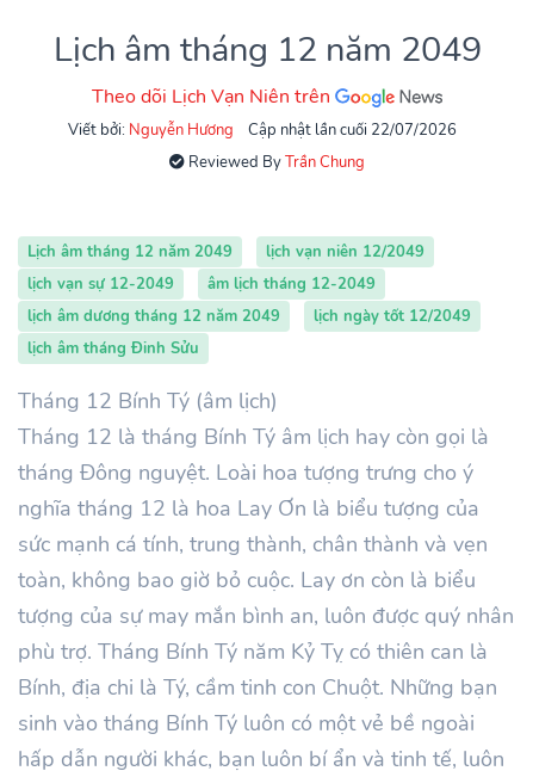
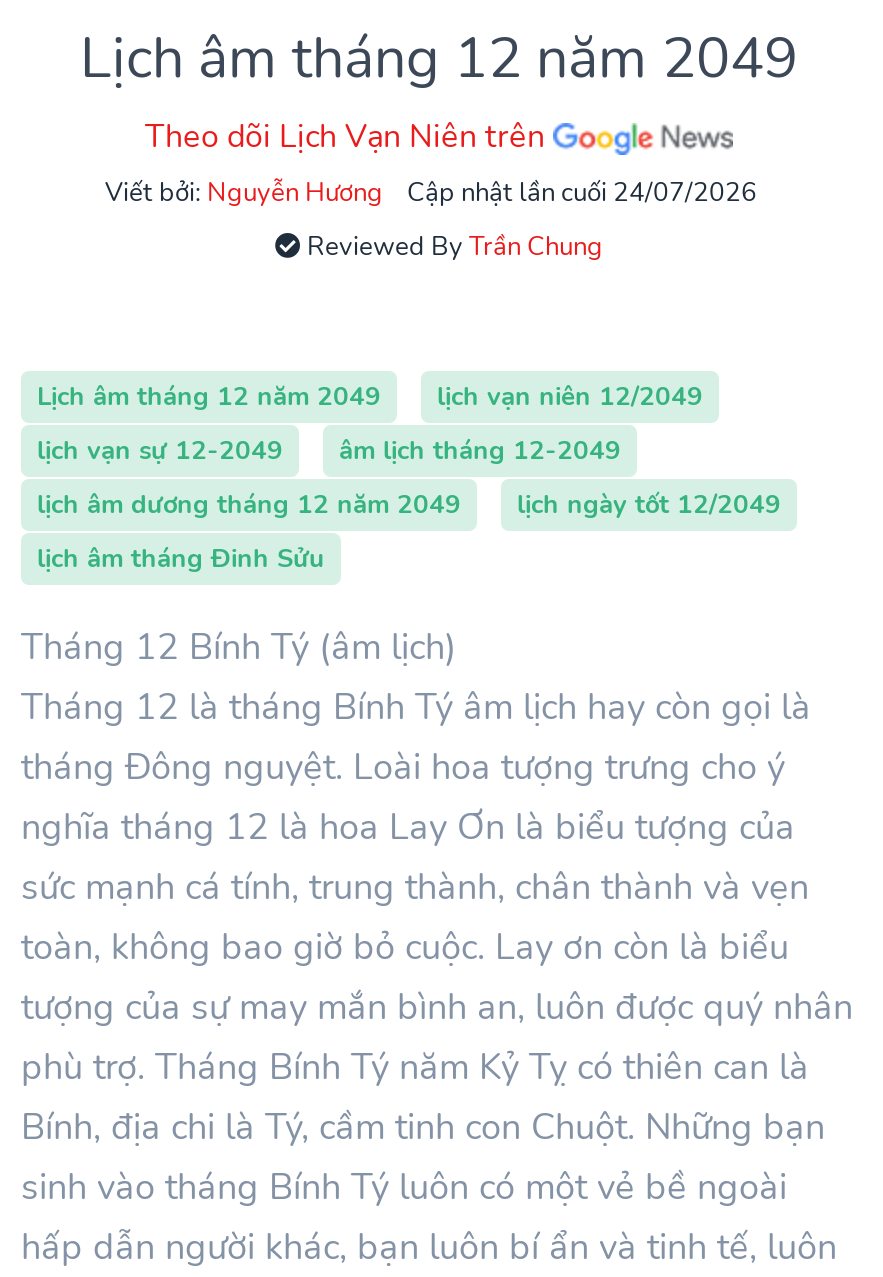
[248,119,457,141] Cập nhật lần cuối 22/07/2026 -> [407,175,757,211] Cập nhật lần cuối 24/07/2026

